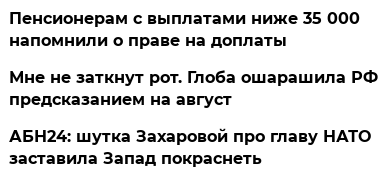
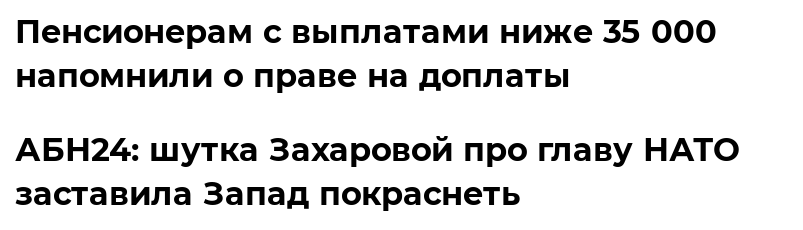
[9,68,378,109] Мне не заткнут рот. Глоба ошарашила РФ | предсказанием на август -> none

